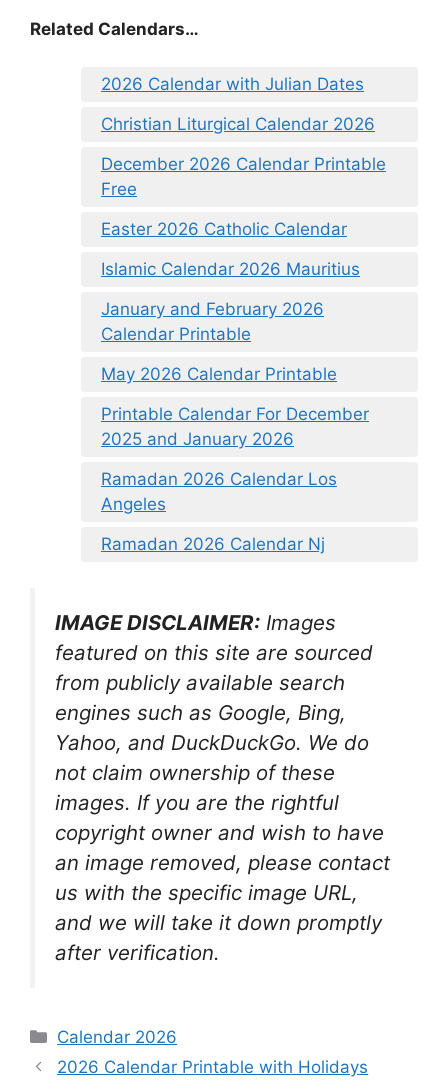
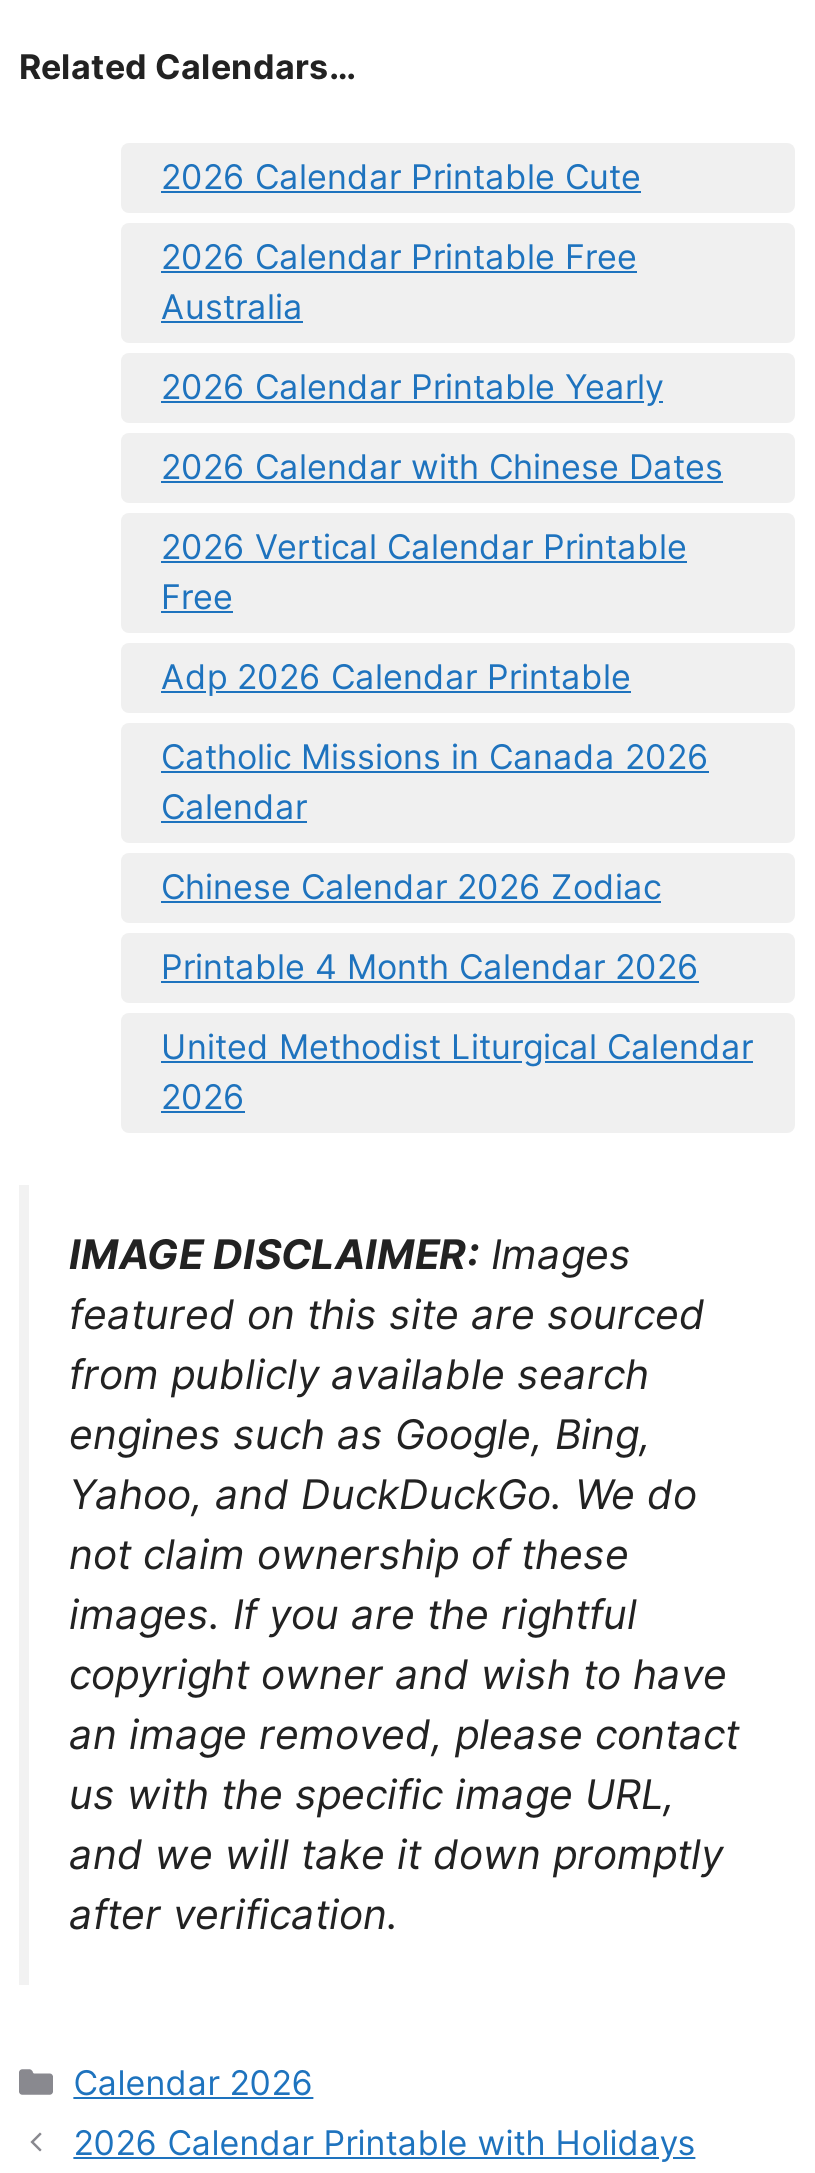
[101,74,386,174] 2026 Calendar with Julian Dates | Christian Liturgical Calendar 2026 | December 2026 Calendar Printable -> [161,158,723,568] 2026 Calendar Printable Cute | 2026 Calendar Printable Free | Australia | 2026 Calendar Printable Yearly | 2026 Calendar with Chinese Dates | 2026 Vertical Calendar Printable
moved [101,179,137,199] -> [161,578,233,618]: Free
[101,219,369,554] Easter 2026 Catholic Calendar | Islamic Calendar 2026 Mauritius | January and February 2026 | Calendar Printable | May 2026 Calendar Printable | Printable Calendar For December | 2025 and January 2026 | Ramadan 2026 Calendar Los | Angeles | Ramadan 2026 Calendar Nj -> [161,658,753,1118] Adp 2026 Calendar Printable | Catholic Missions in Canada 2026 | Calendar | Chinese Calendar 2026 Zodiac | Printable 4 Month Calendar 2026 | United Methodist Liturgical Calendar | 2026

